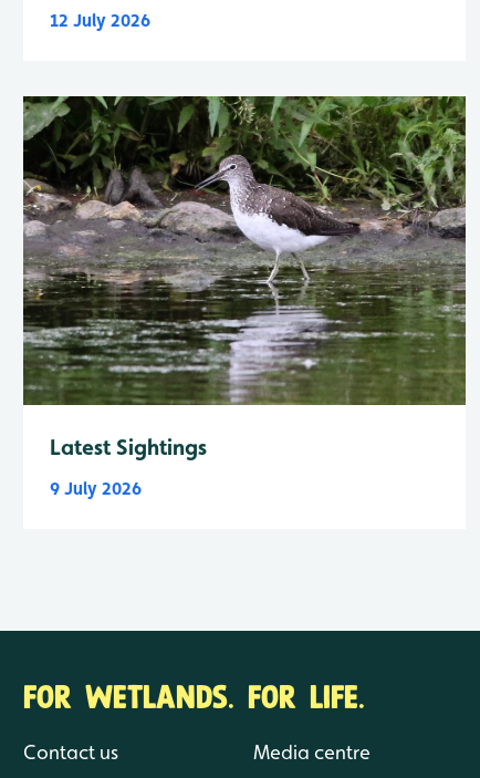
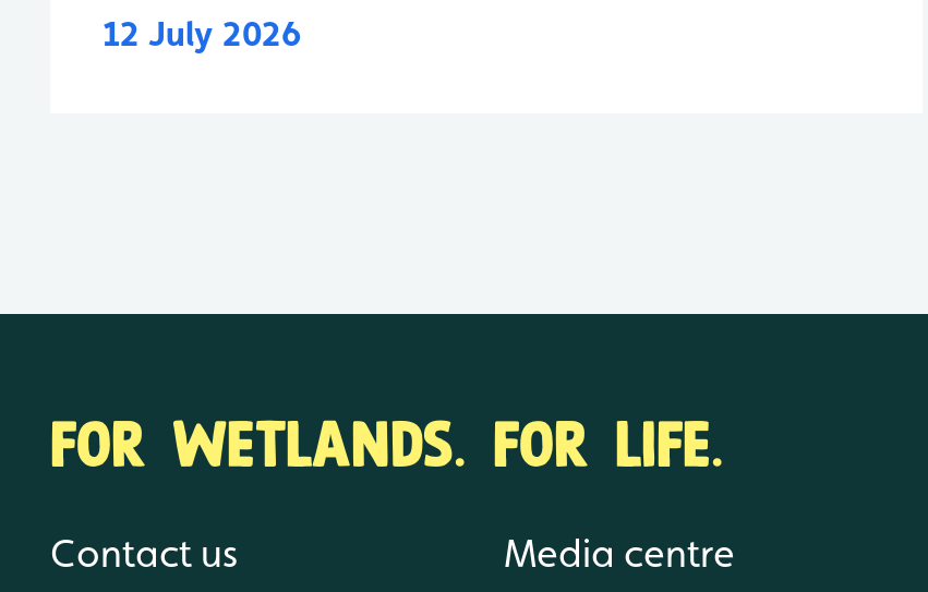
[22,95,467,499] [image] | Latest Sightings | 9 July 2026 -> none

